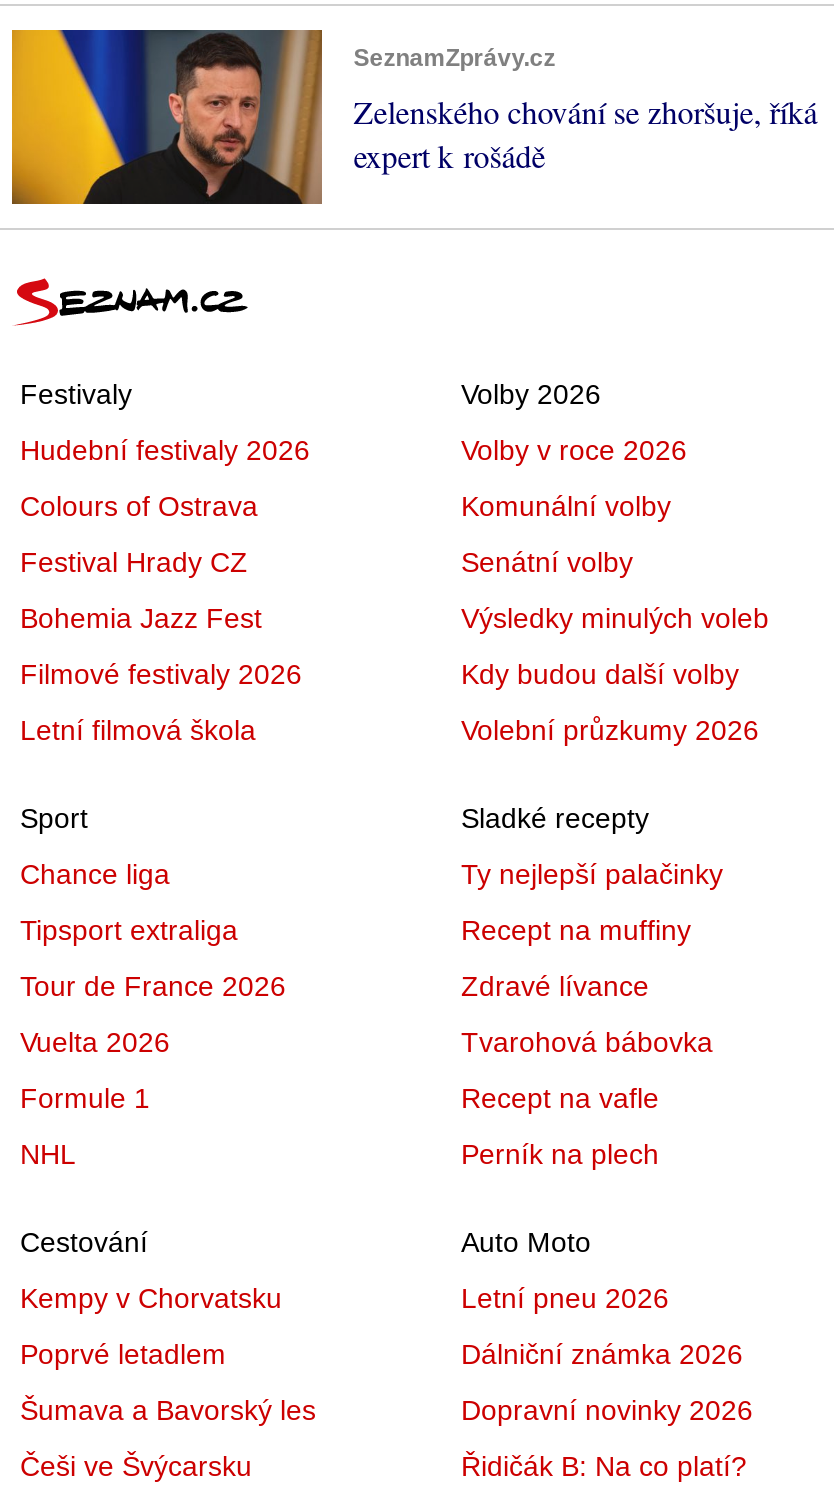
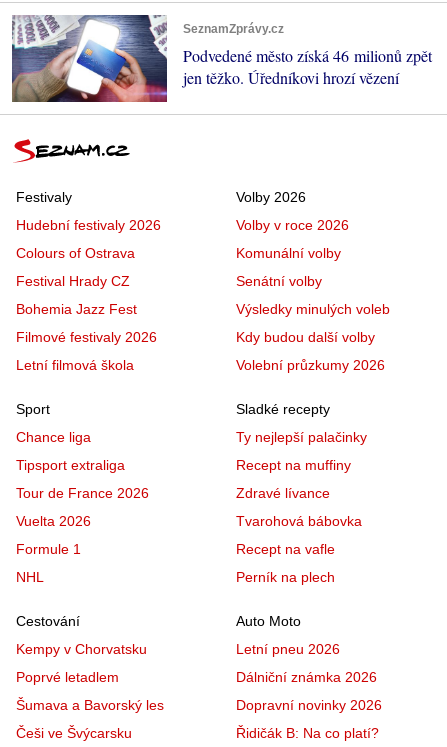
[10,28,817,206] [image] | Zelenského chování se zhoršuje, říká | expert k rošádě -> [11,14,432,103] [image] | Podvedené město získá 46 milionů zpět | jen těžko. Úředníkovi hrozí vězení

